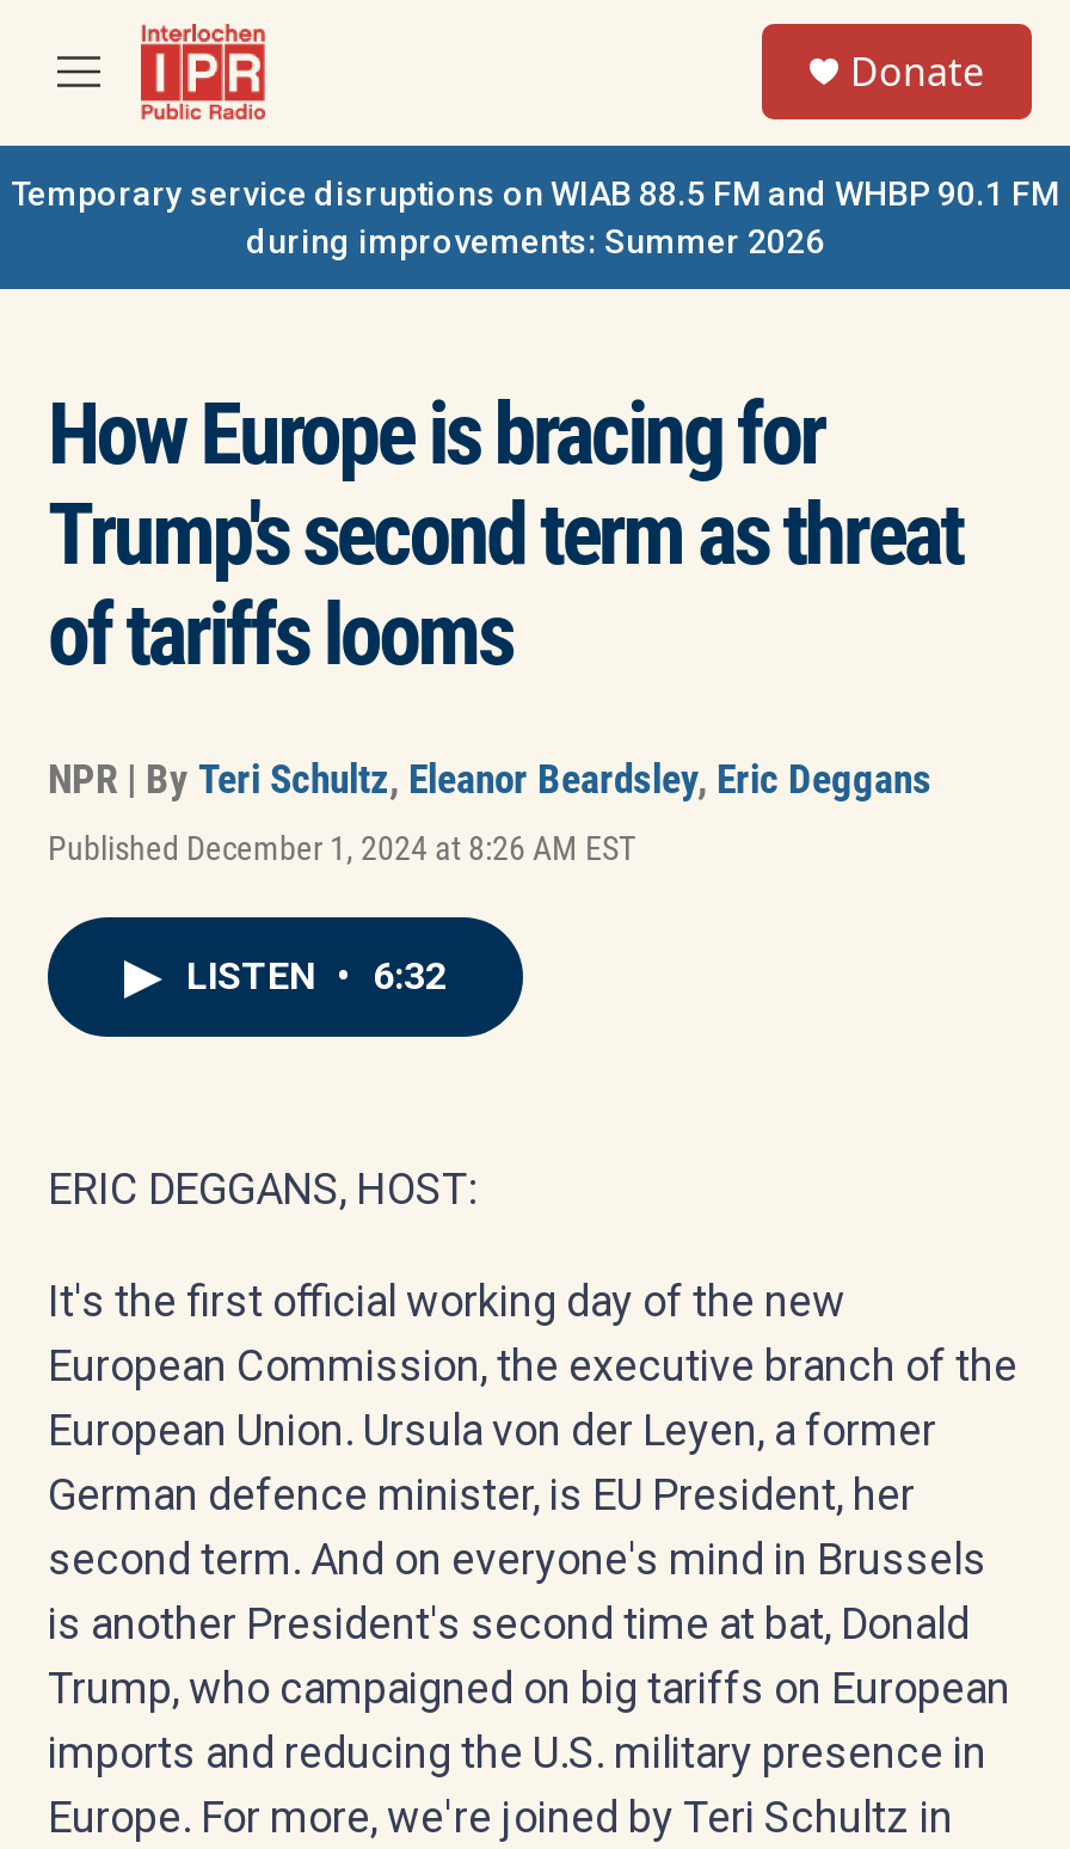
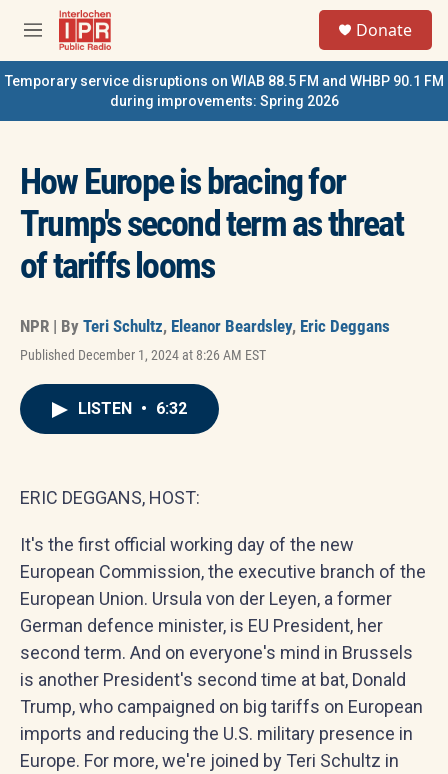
[246,222,824,260] during improvements: Summer 2026 -> [109,93,338,109] during improvements: Spring 2026

